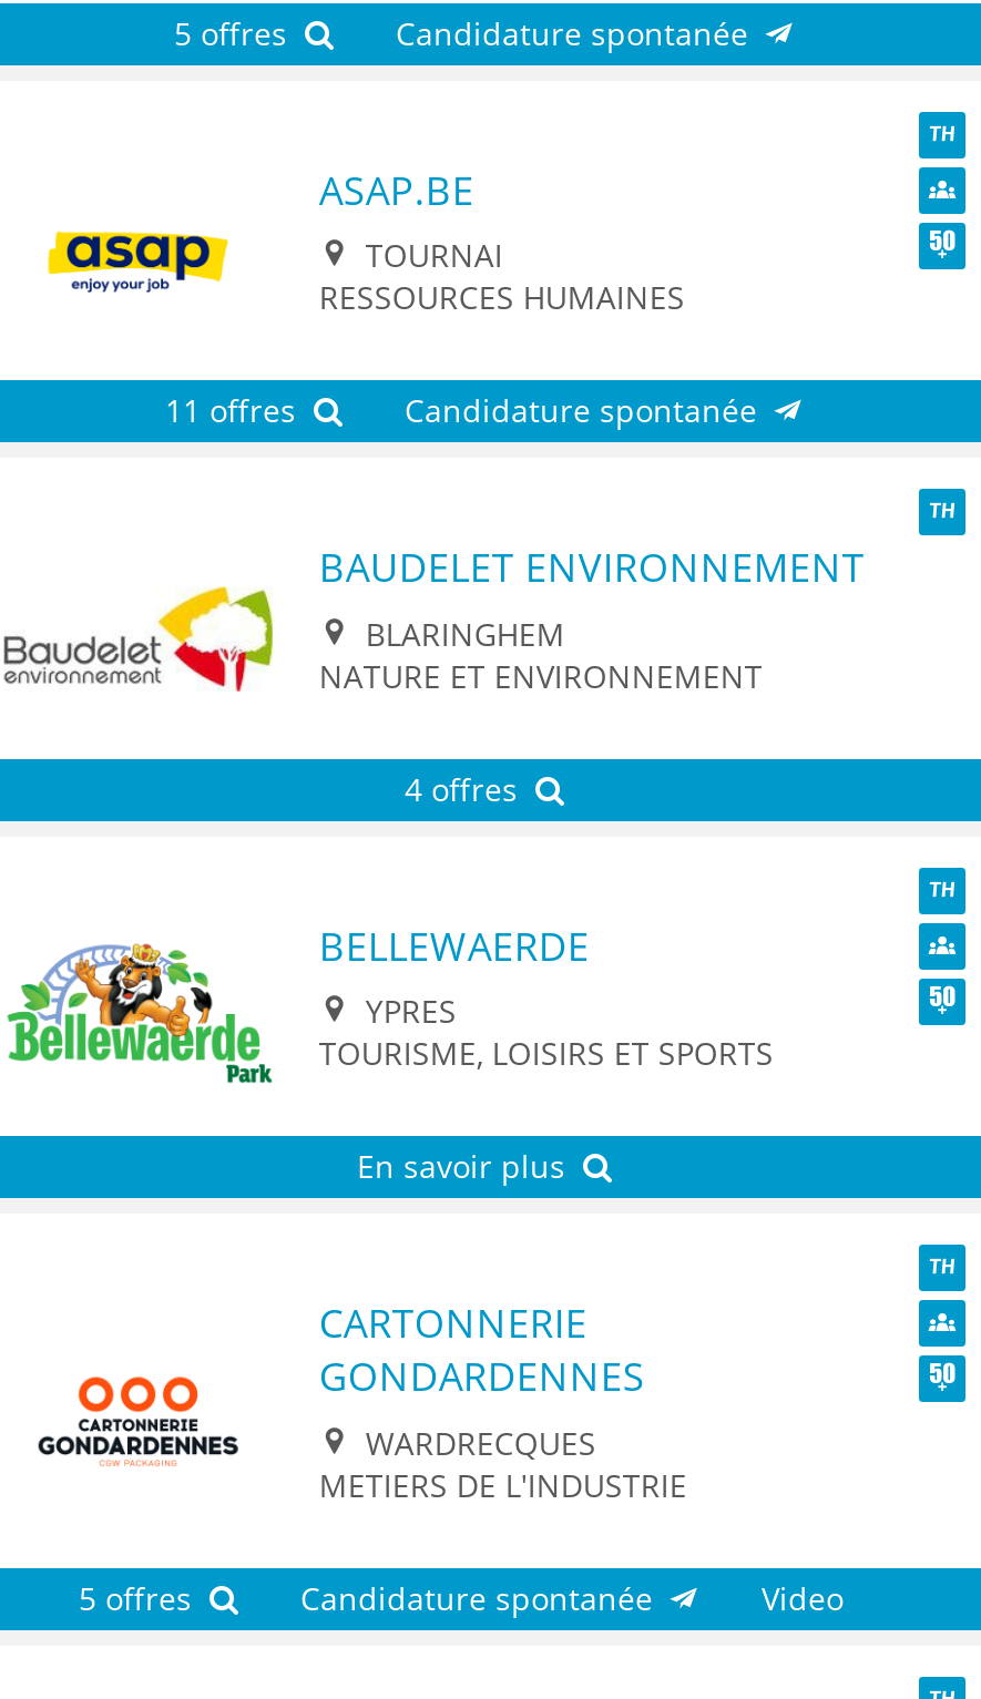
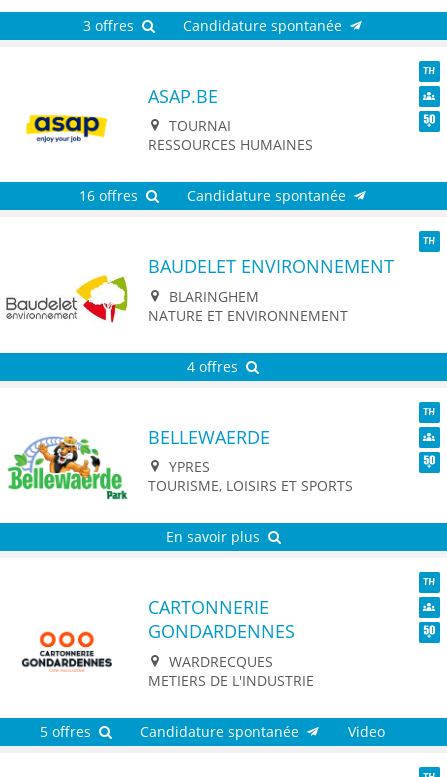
[174,12,287,54] 5 offres -> [83,16,134,35] 3 offres
[165,390,296,432] 11 offres -> [79,186,138,205] 16 offres

